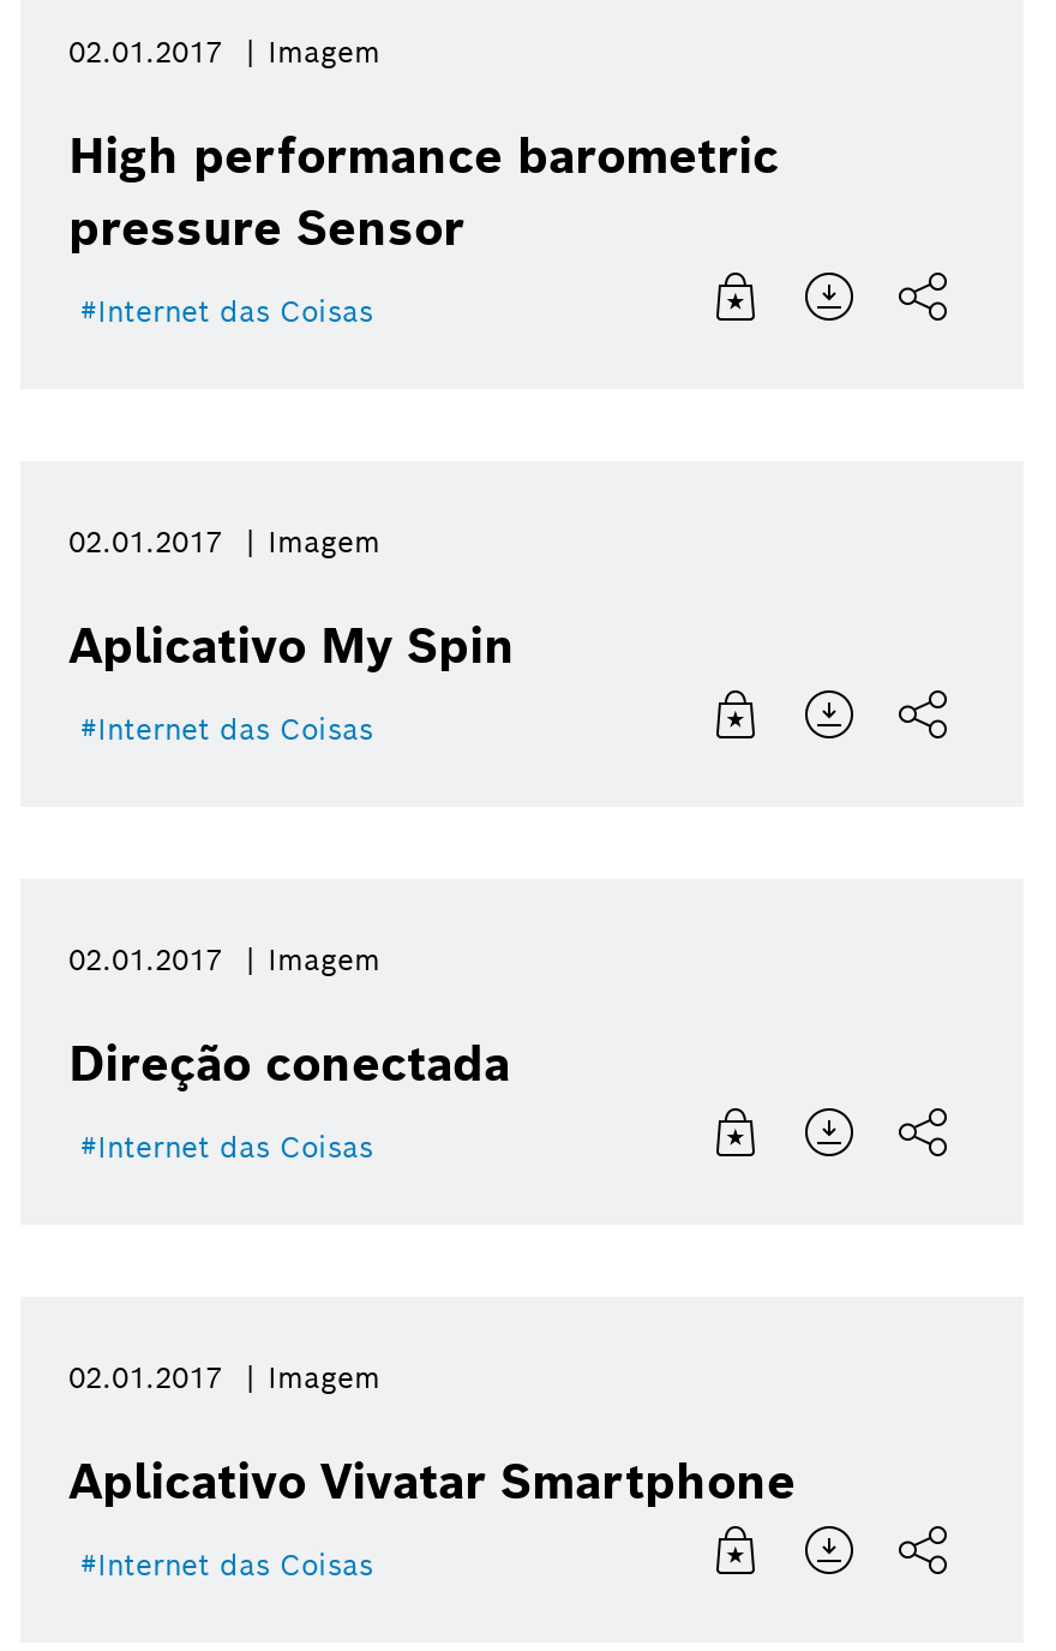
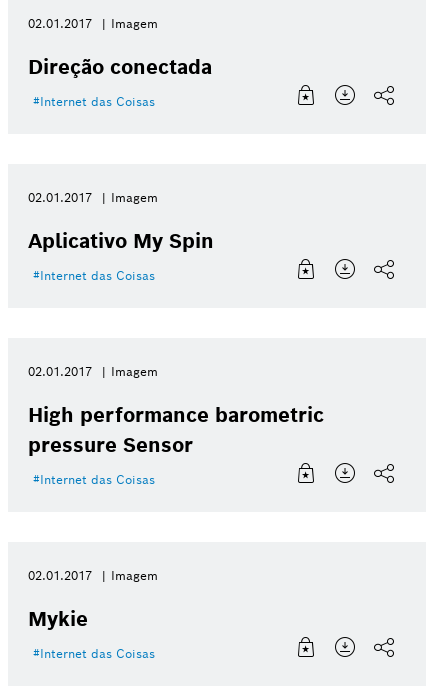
moved [68,125,779,259] -> [28,402,324,458]: High performance barometric | pressure Sensor
moved [68,293,515,977] -> [28,94,214,379]: Internet das Coisas | 02.01.2017 | Imagem | Aplicativo My Spin | Internet das Coisas | 02.01.2017 | Imagem
moved [68,1033,510,1095] -> [28,54,212,80]: Direção conectada
[68,1450,796,1513] Aplicativo Vivatar Smartphone -> [28,606,88,632] Mykie

